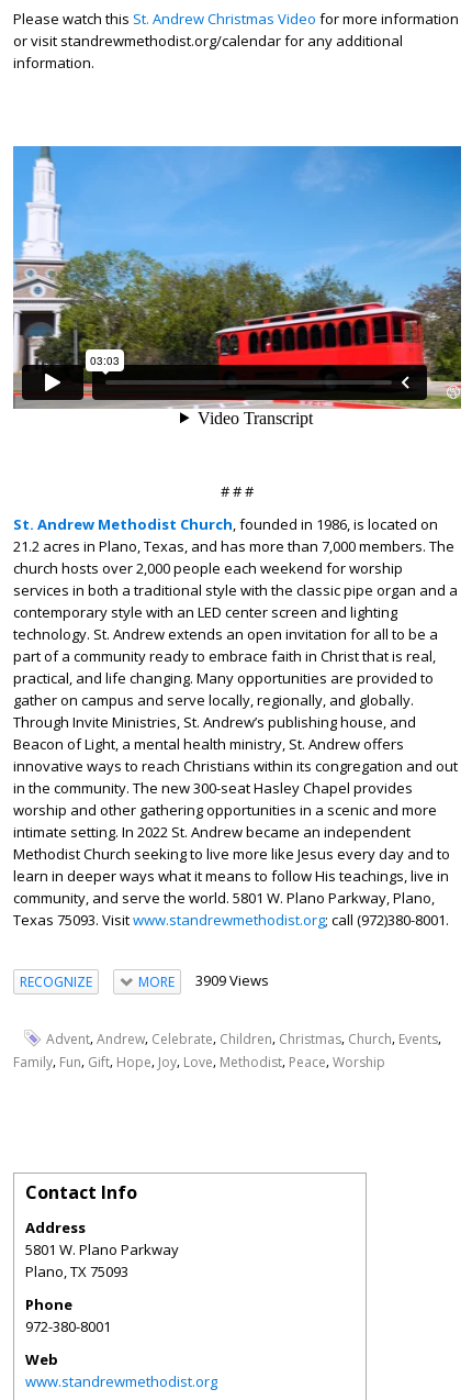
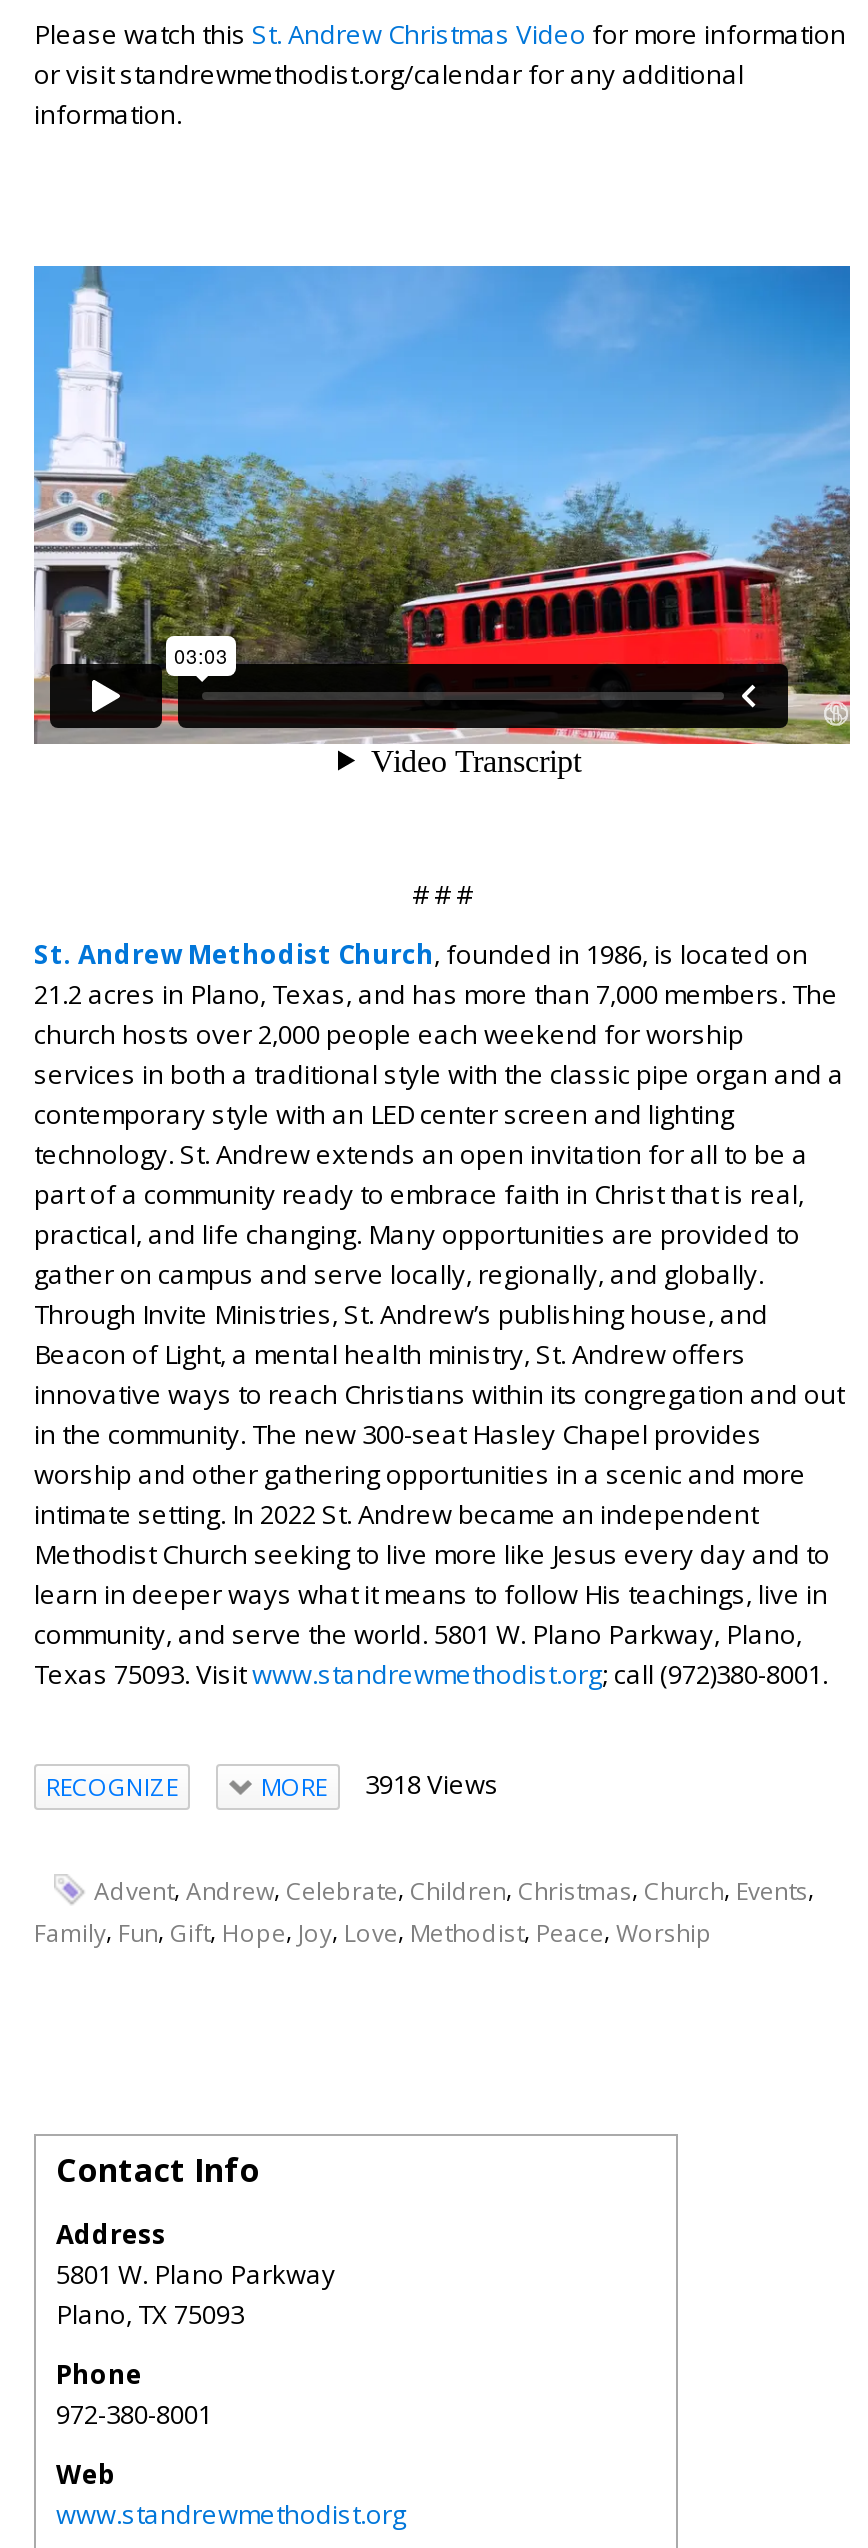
[138,971,268,991] MORE 3909 Views -> [261,1766,499,1804] MORE 3918 Views

